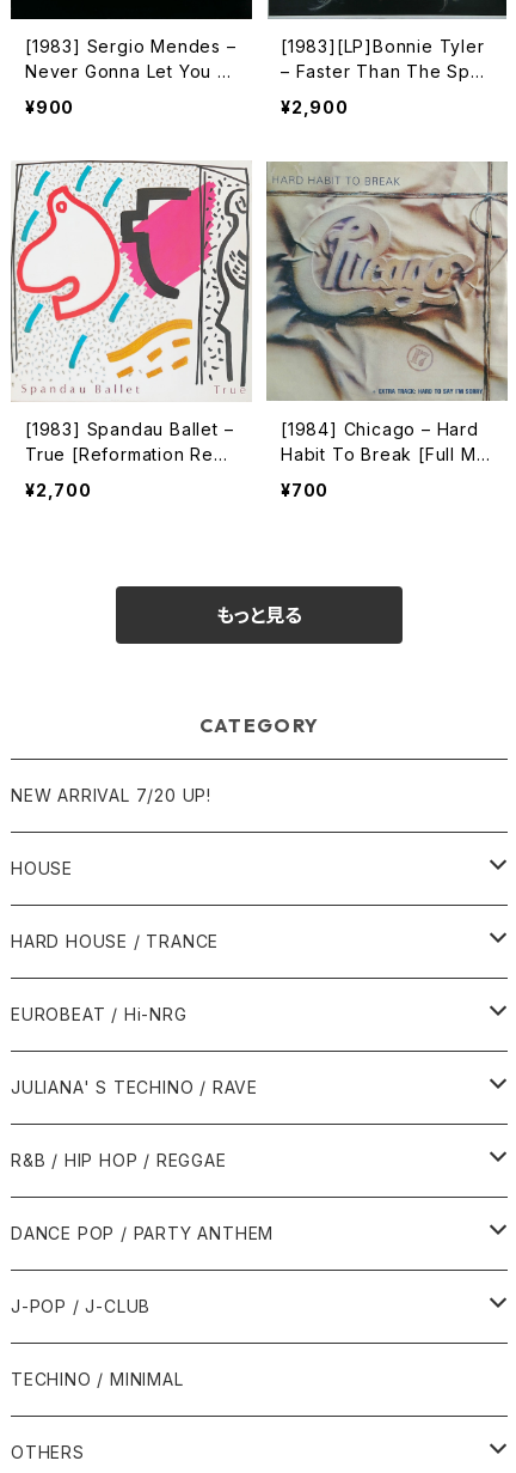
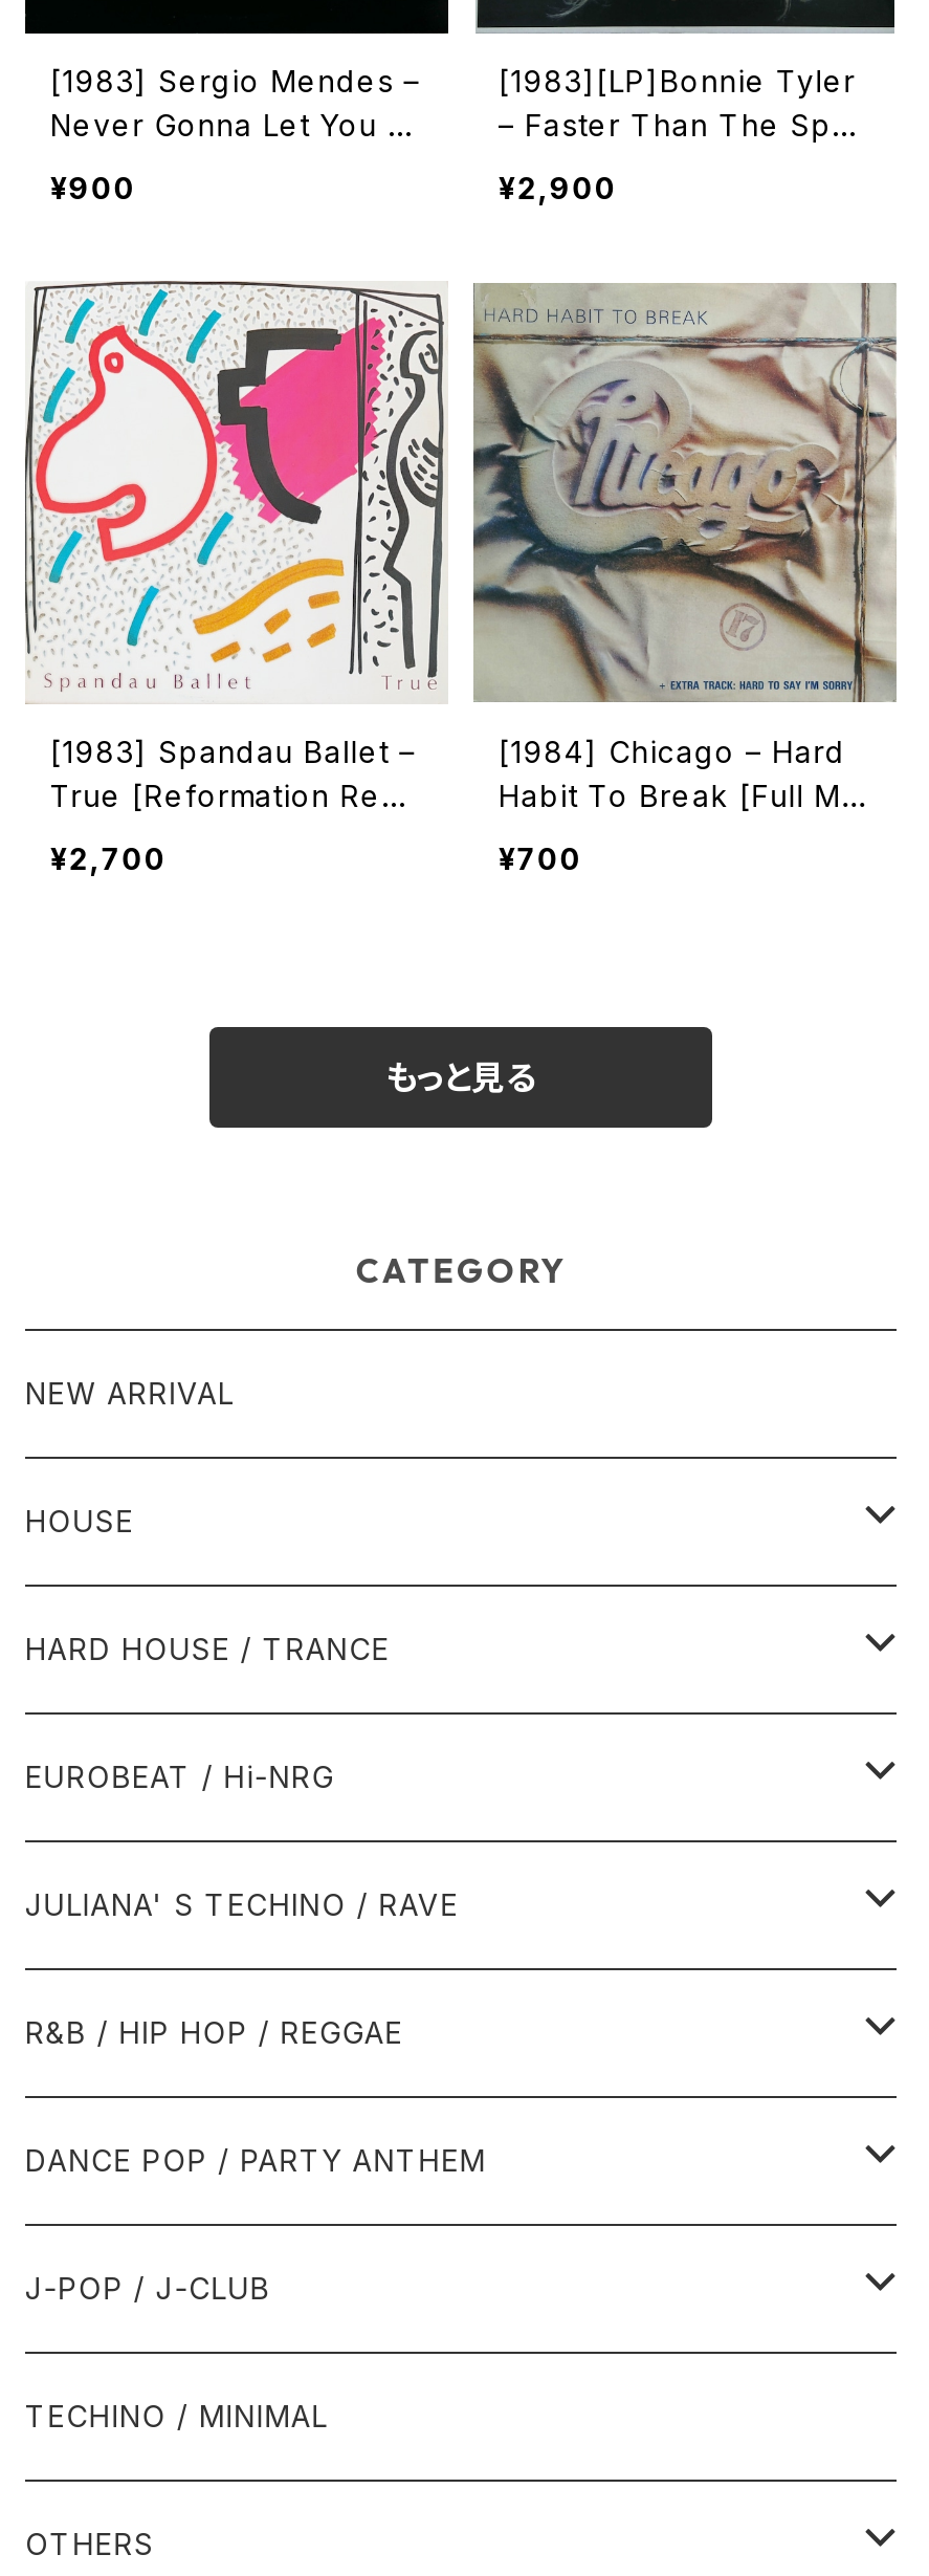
[11,785,211,805] NEW ARRIVAL 7/20 UP! -> [25,1375,234,1411] NEW ARRIVAL

